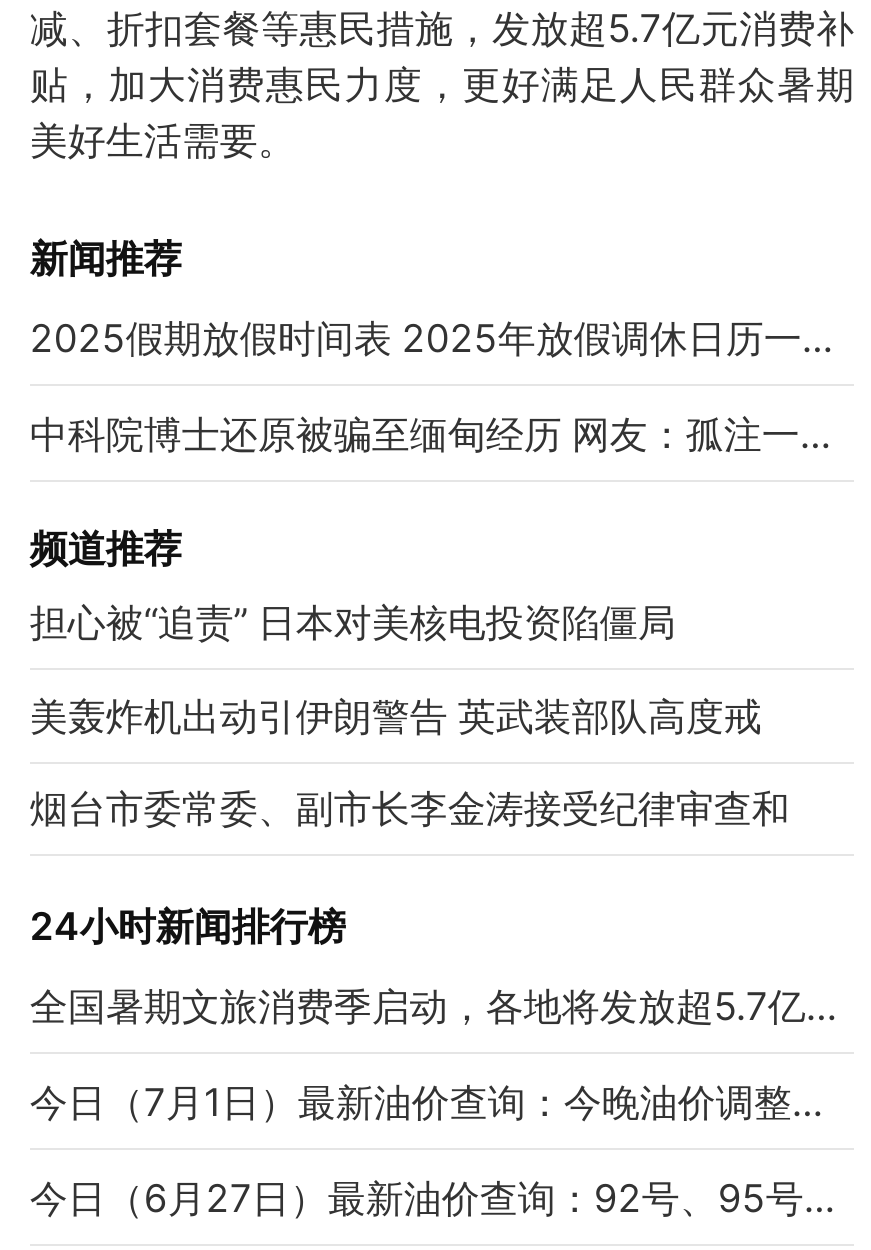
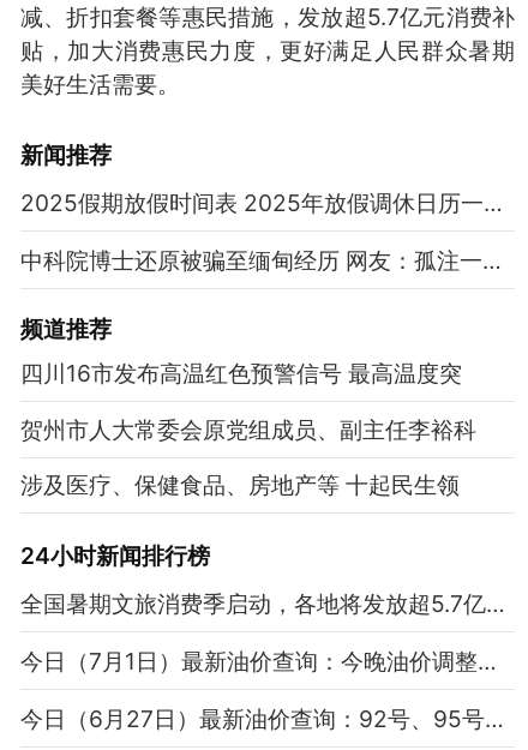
[30,597,676,645] 担心被“追责” 日本对美核电投资陷僵局 -> [20,358,462,387] 四川16市发布高温红色预警信号 最高温度突
[30,691,762,739] 美轰炸机出动引伊朗警告 英武装部队高度戒 -> [20,415,476,443] 贺州市人大常委会原党组成员、副主任李裕科
[30,785,790,833] 烟台市委常委、副市长李金涛接受纪律审查和 -> [20,471,459,500] 涉及医疗、保健食品、房地产等 十起民生领

